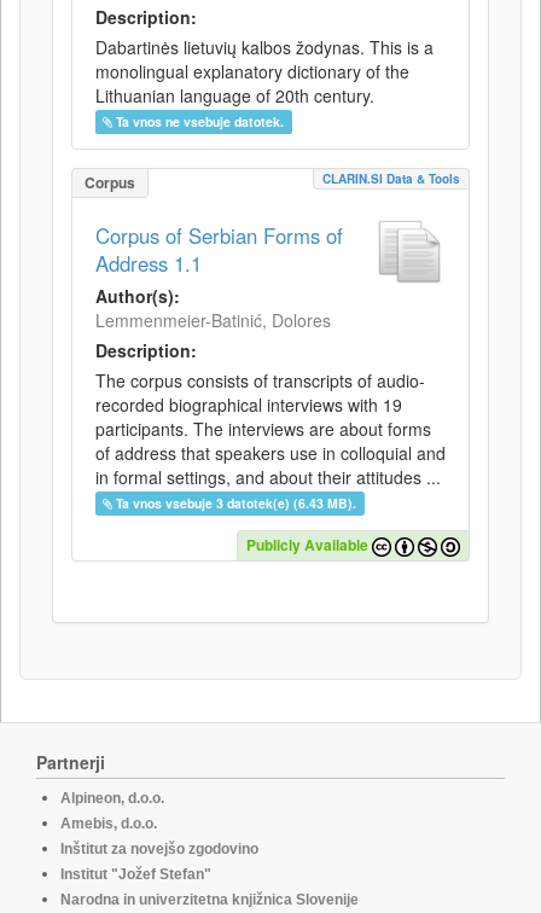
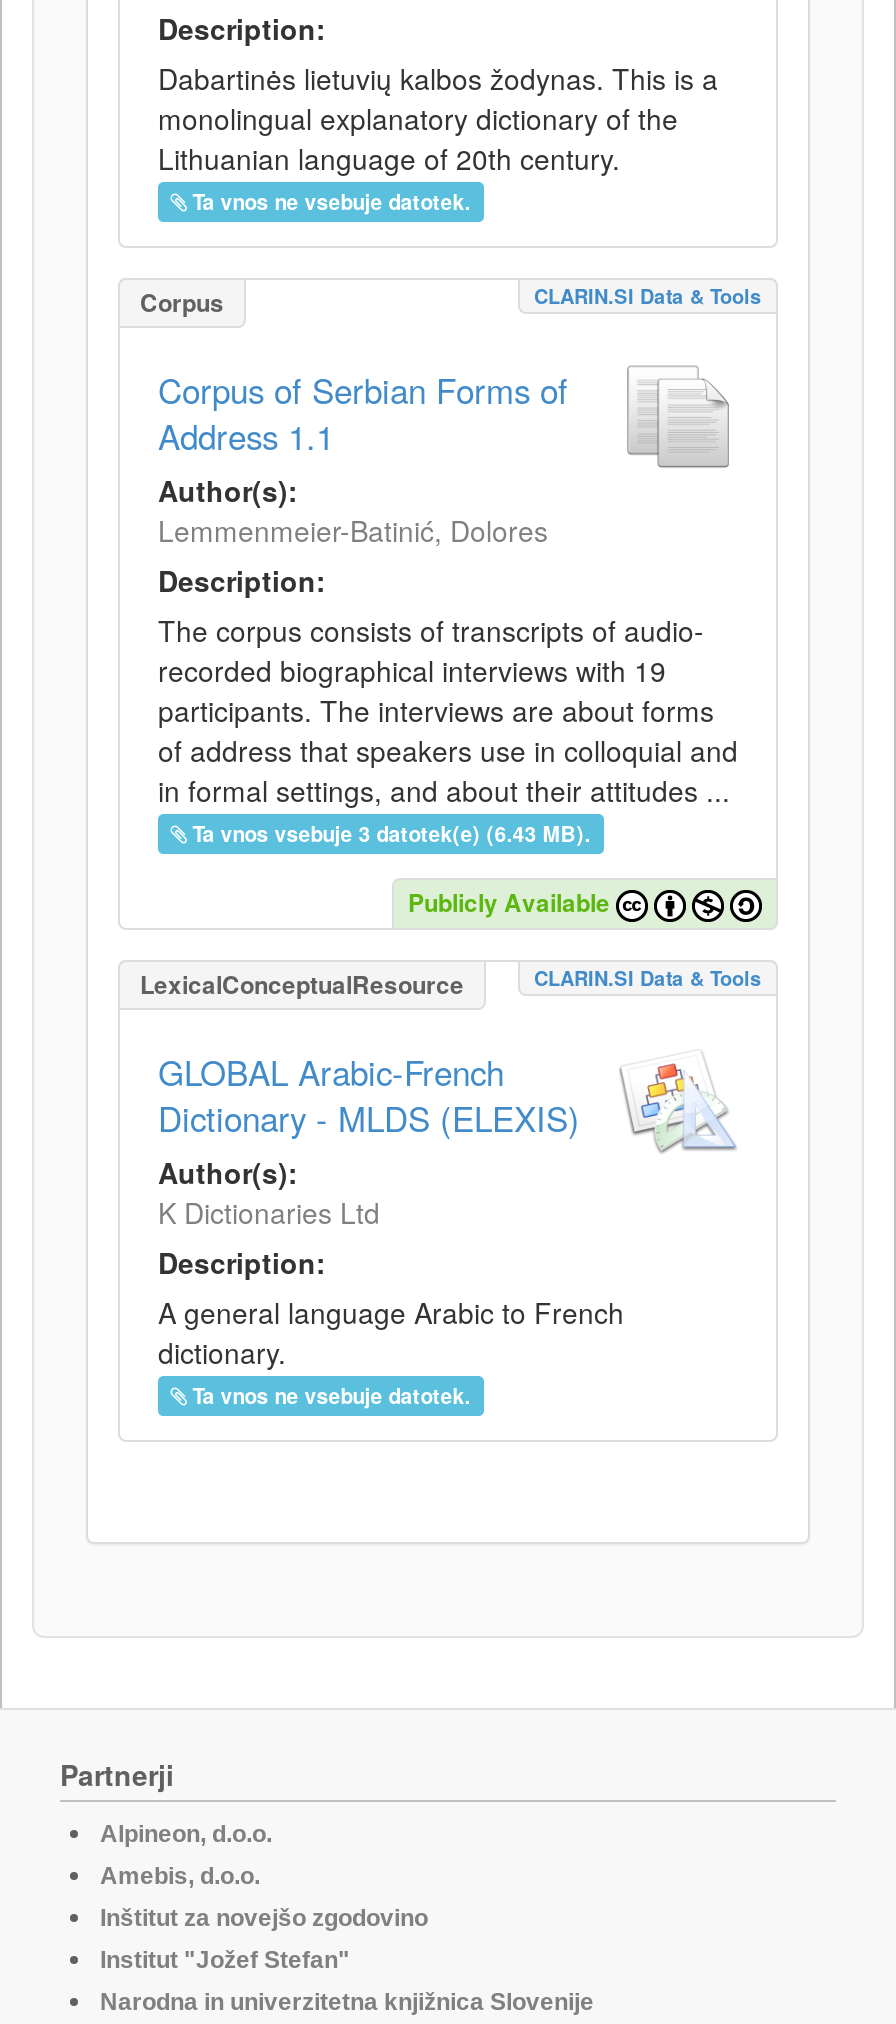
none -> [134,964,762,1410] [image] | LexicalConceptualResource | CLARIN.SI Data & Tools | GLOBAL Arabic-French | Dictionary - MLDS (ELEXIS) | Author(s): | K Dictionaries Ltd | Description: | A general language Arabic to French | dictionary. | Ta vnos ne vsebuje datotek.

